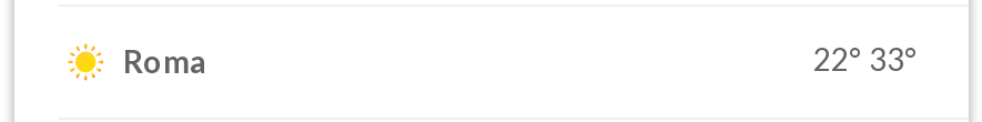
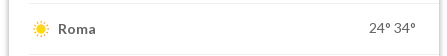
[813,40,918,78] 22° 33° -> [369,19,416,36] 24° 34°

